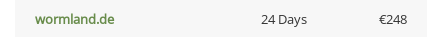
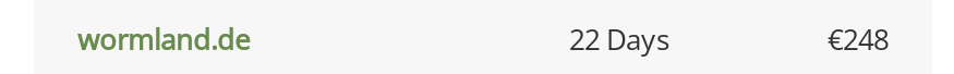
[260,9,306,27] 24 Days -> [569,18,669,58] 22 Days

